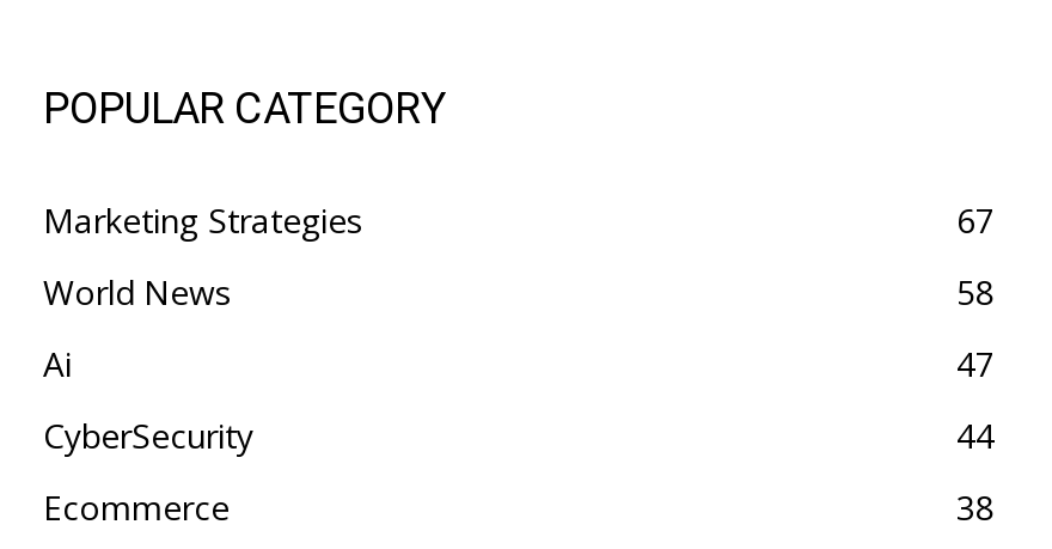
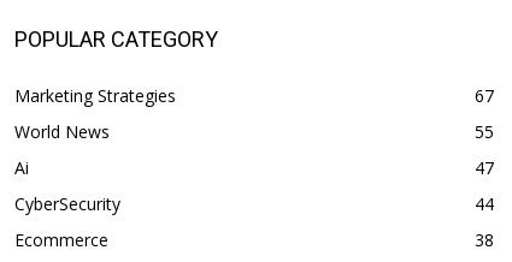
[956,270,995,315] 58 -> [475,120,494,143] 55

